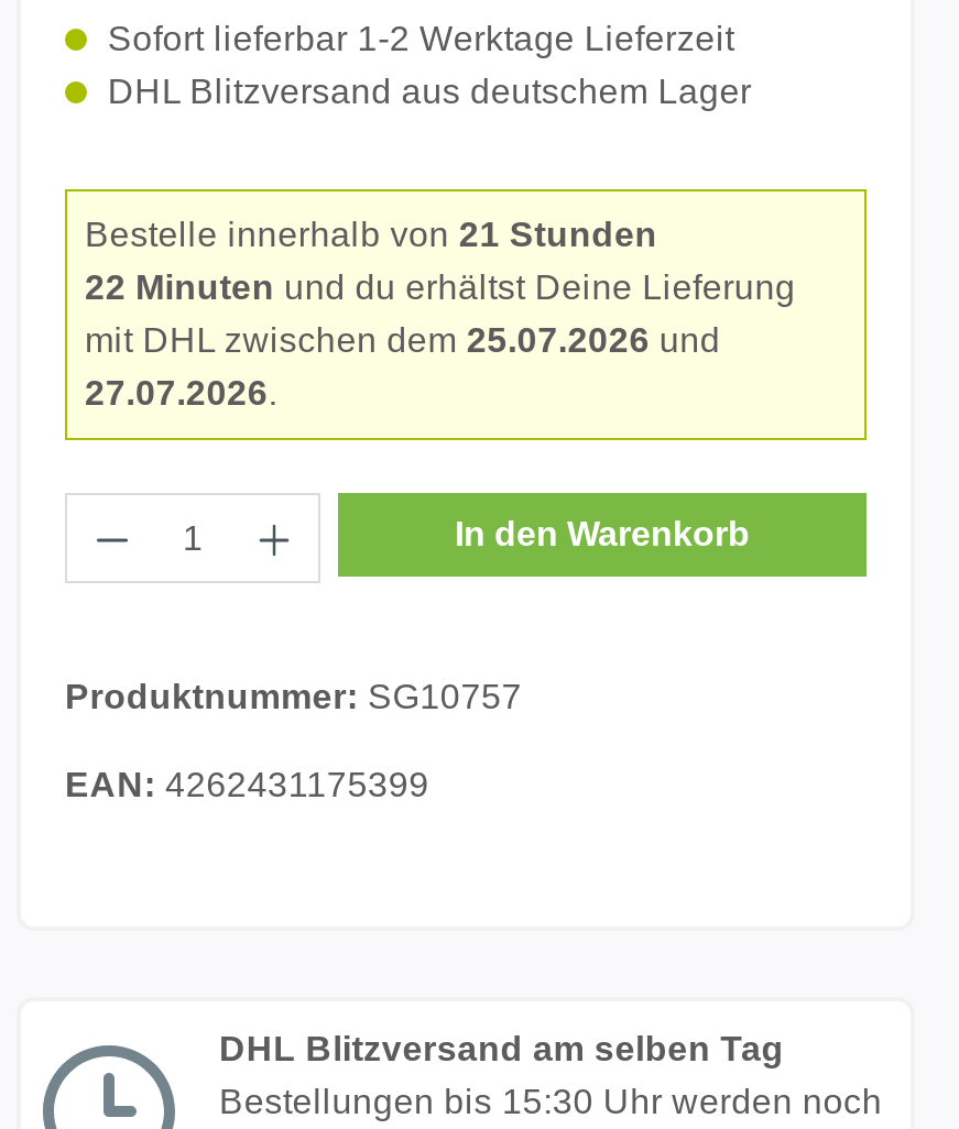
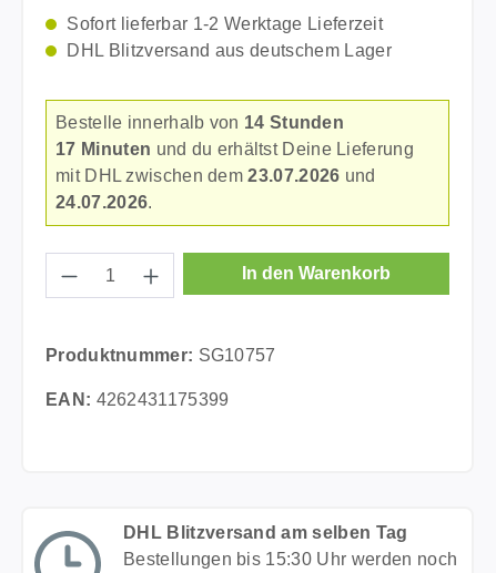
[85,216,658,253] Bestelle innerhalb von 21 Stunden -> [55,113,344,132] Bestelle innerhalb von 14 Stunden
[85,268,796,306] 22 Minuten und du erhältst Deine Lieferung -> [55,140,414,158] 17 Minuten und du erhältst Deine Lieferung
[85,321,721,359] mit DHL zwischen dem 25.07.2026 und -> [55,166,376,185] mit DHL zwischen dem 23.07.2026 und
[85,374,277,412] 27.07.2026. -> [55,193,153,212] 24.07.2026.

